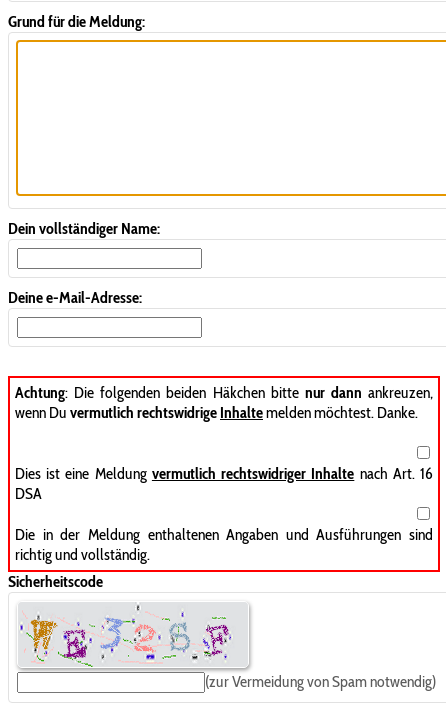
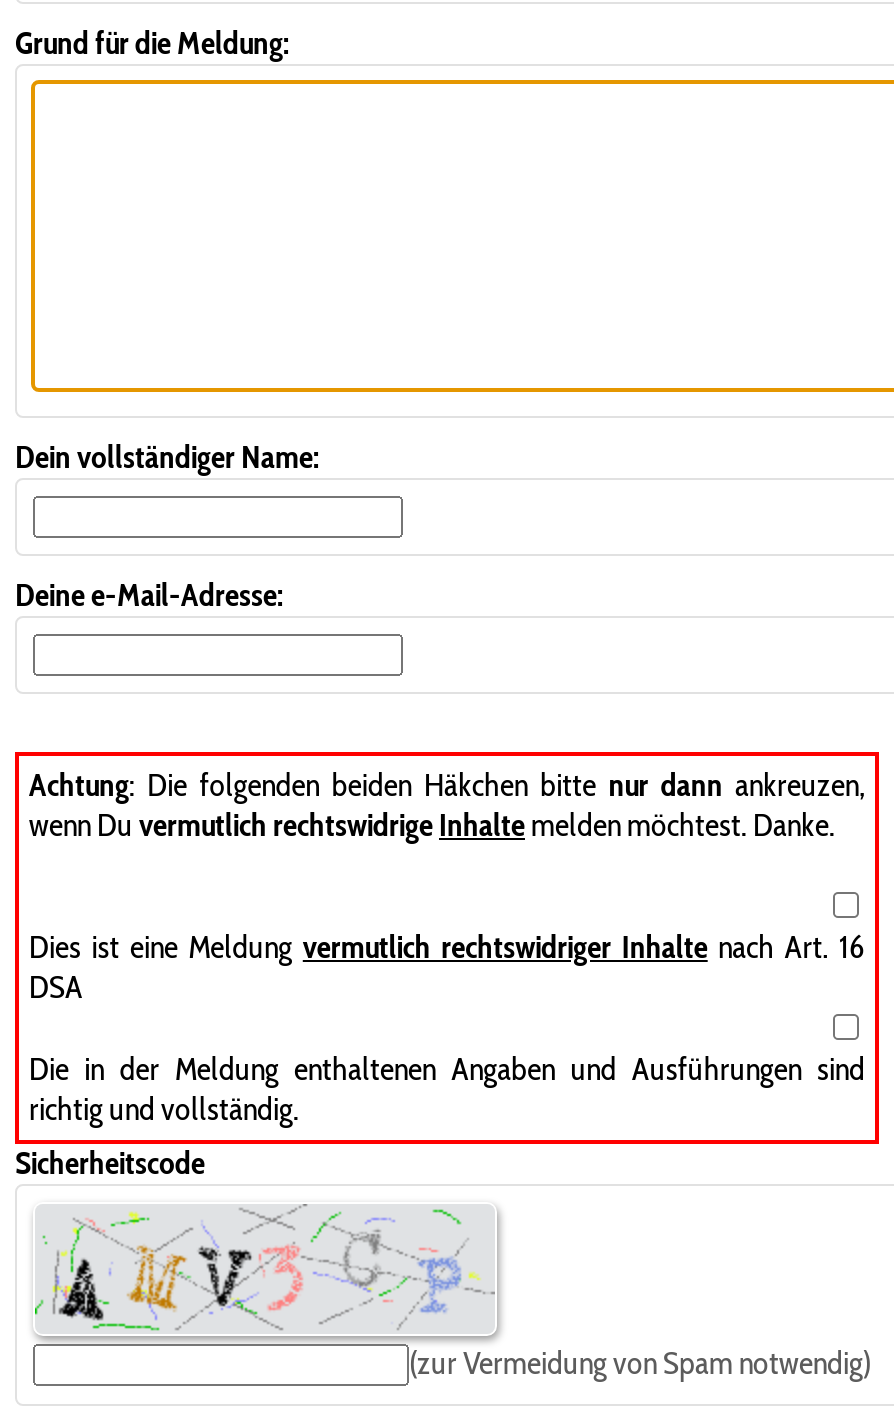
[18,605,240,667] [image] -> [33,1204,493,1336] [image]

